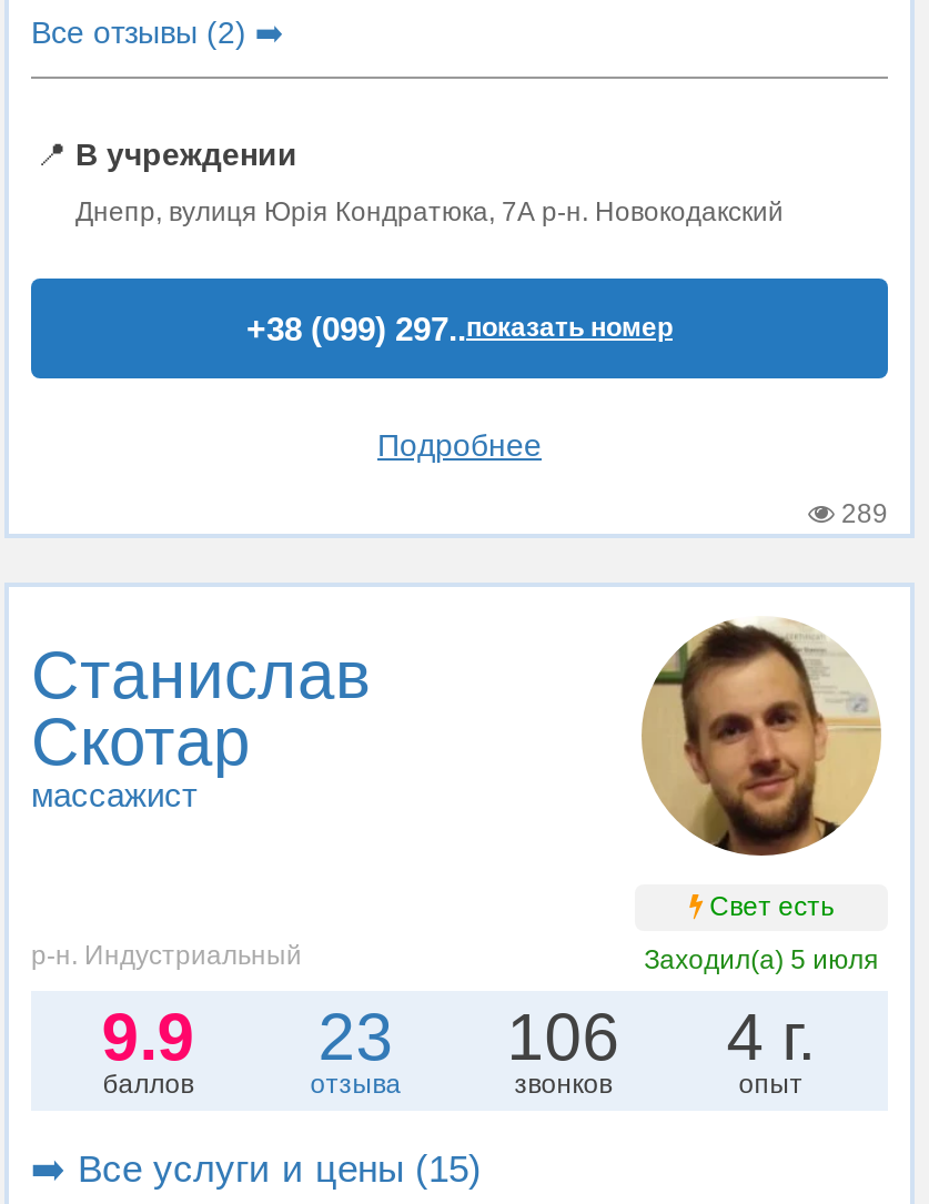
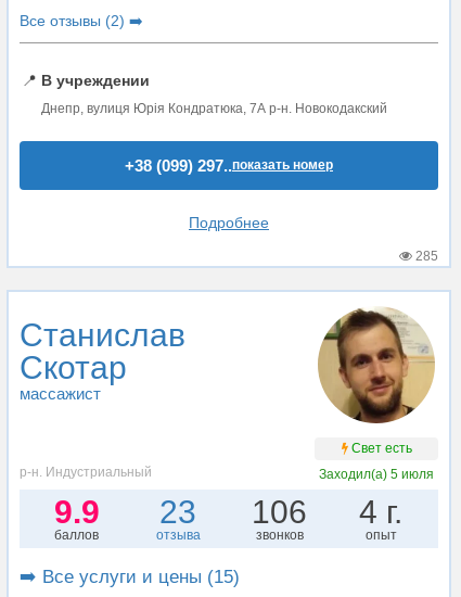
[835,498,888,529] 289 -> [412,249,438,264] 285

